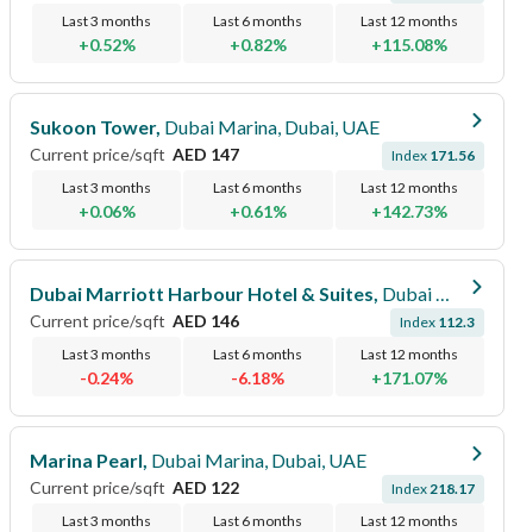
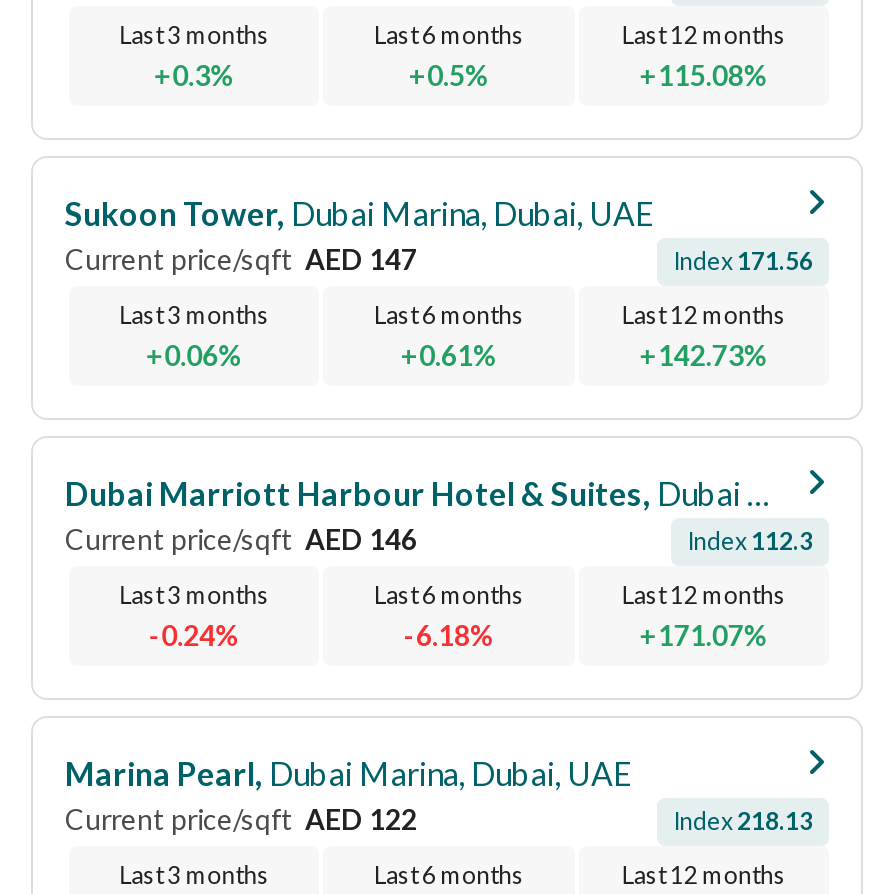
[78,34,135,54] +0.52% -> [154,57,234,91] +0.3%
[230,34,287,54] +0.82% -> [409,57,489,91] +0.5%
[391,480,475,497] Index 218.17 -> [673,806,813,836] Index 218.13

